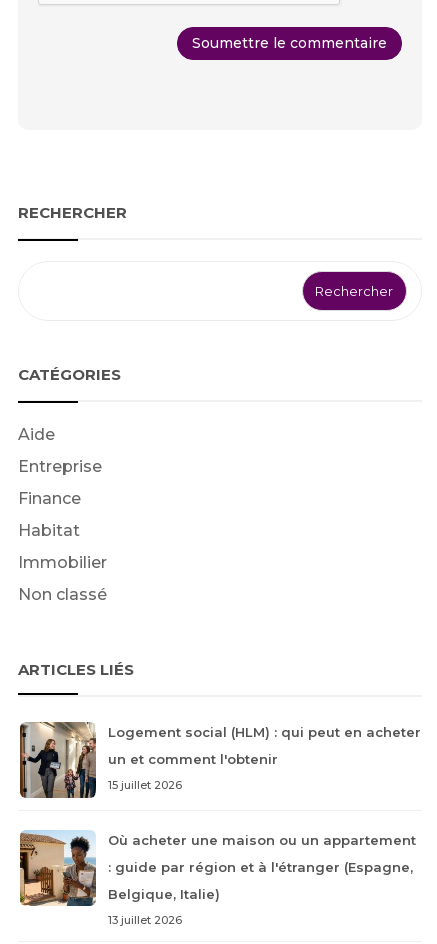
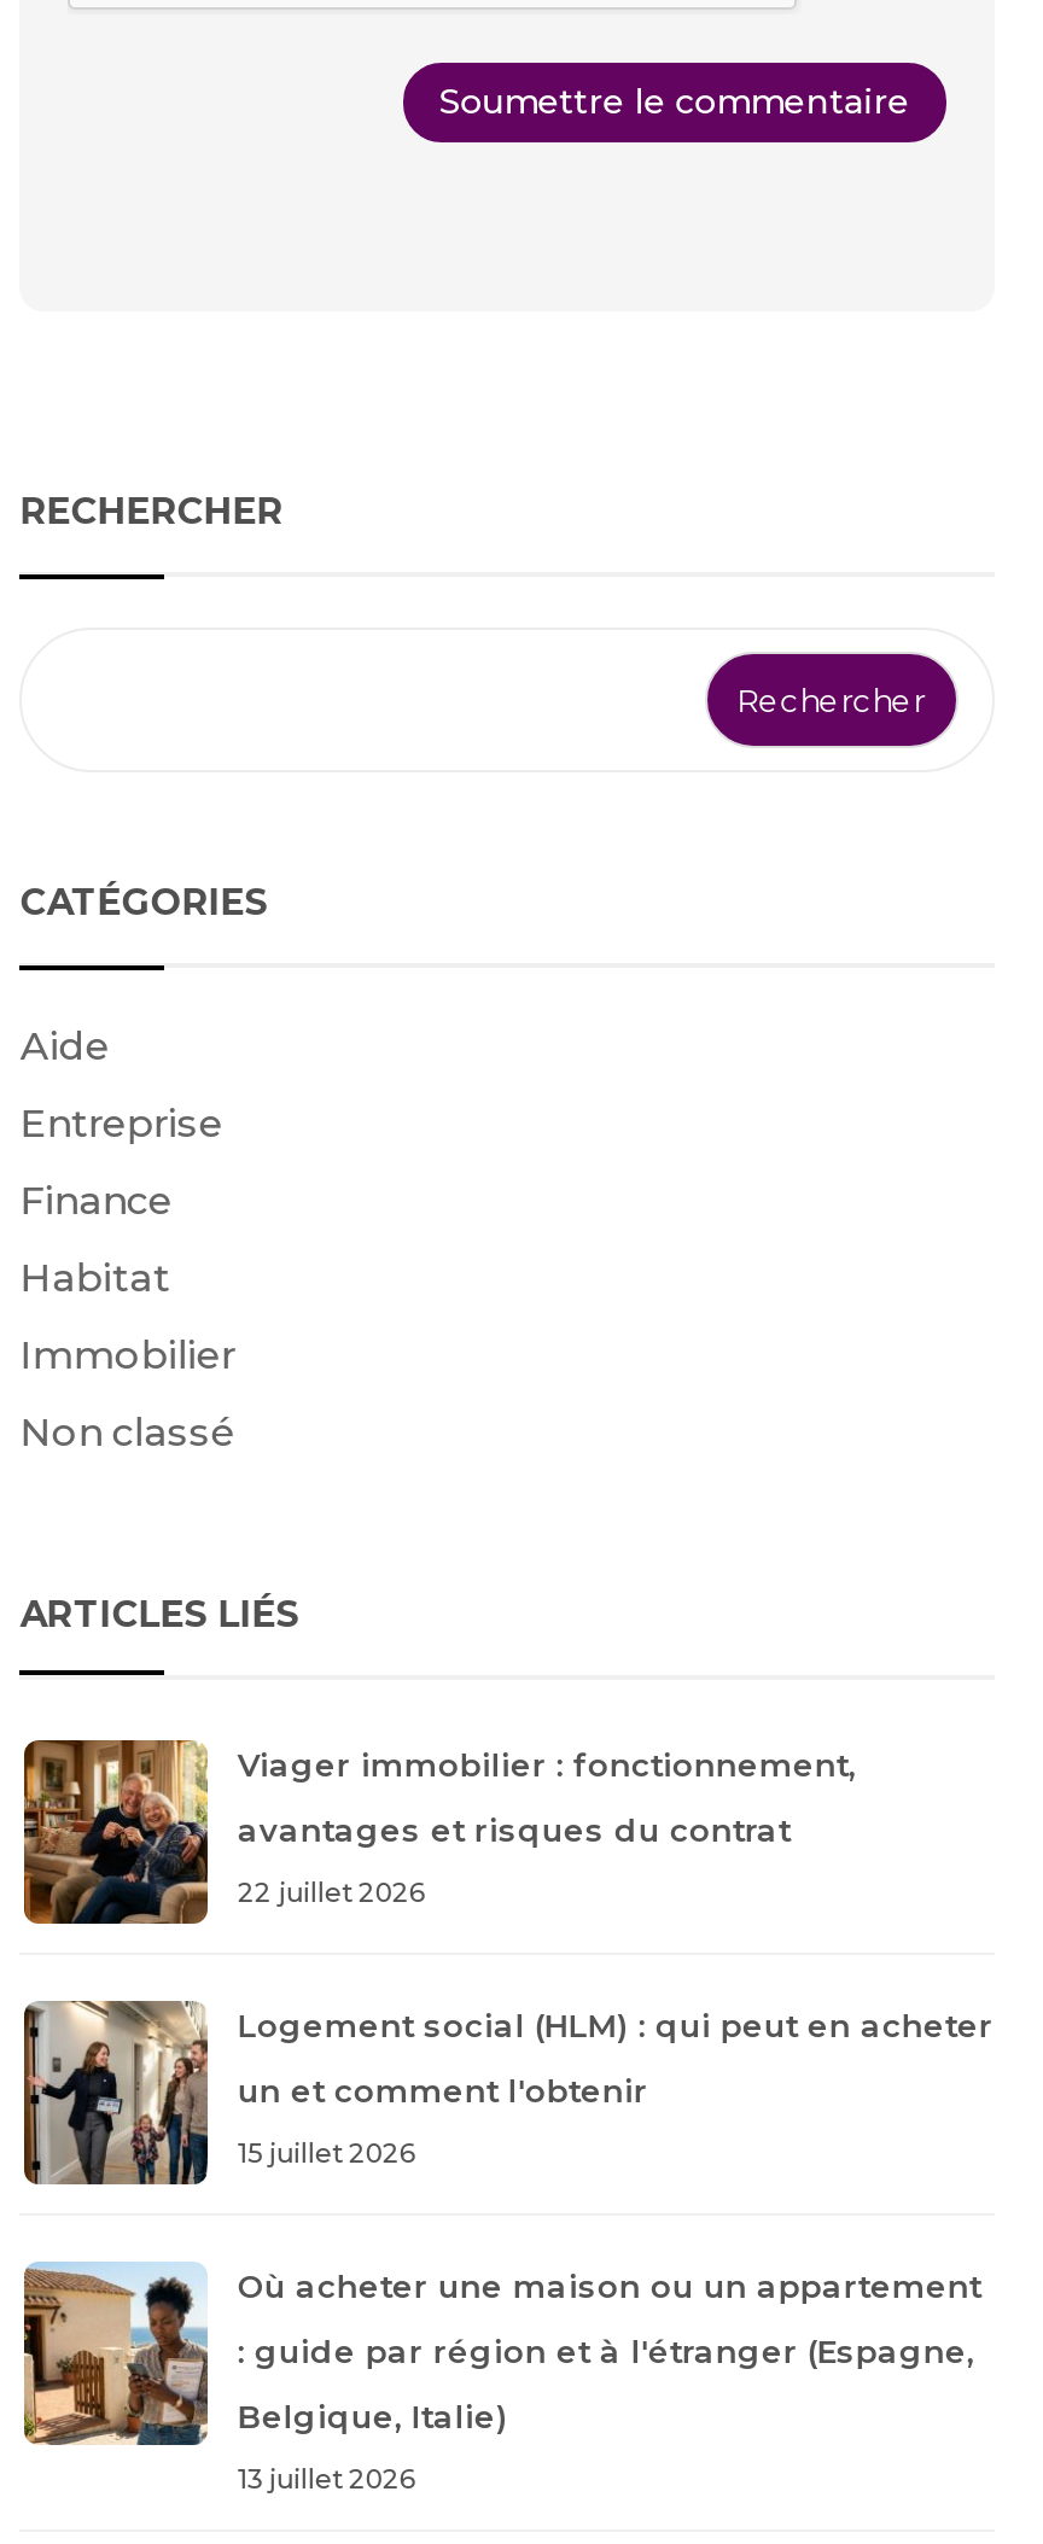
none -> [24,1740,856,1926] [image] | Viager immobilier : fonctionnement, | avantages et risques du contrat | 22 juillet 2026

